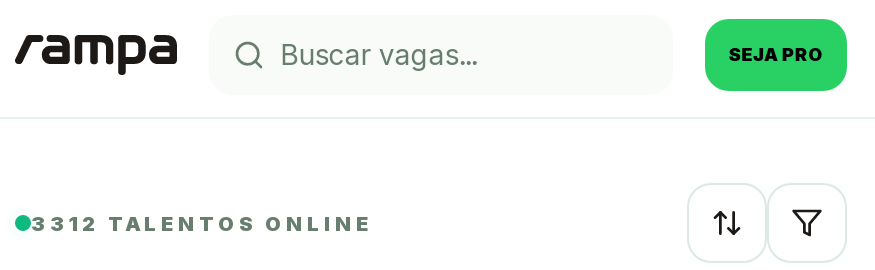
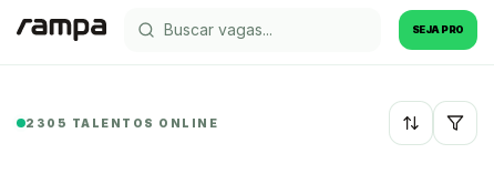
[31,210,373,234] 3312 TALENTOS ONLINE -> [25,116,218,129] 2305 TALENTOS ONLINE

